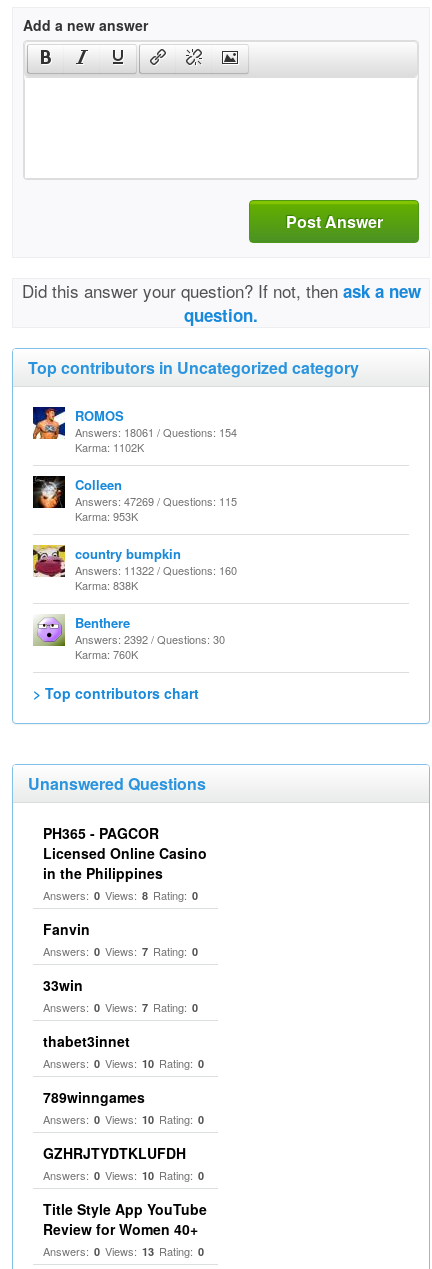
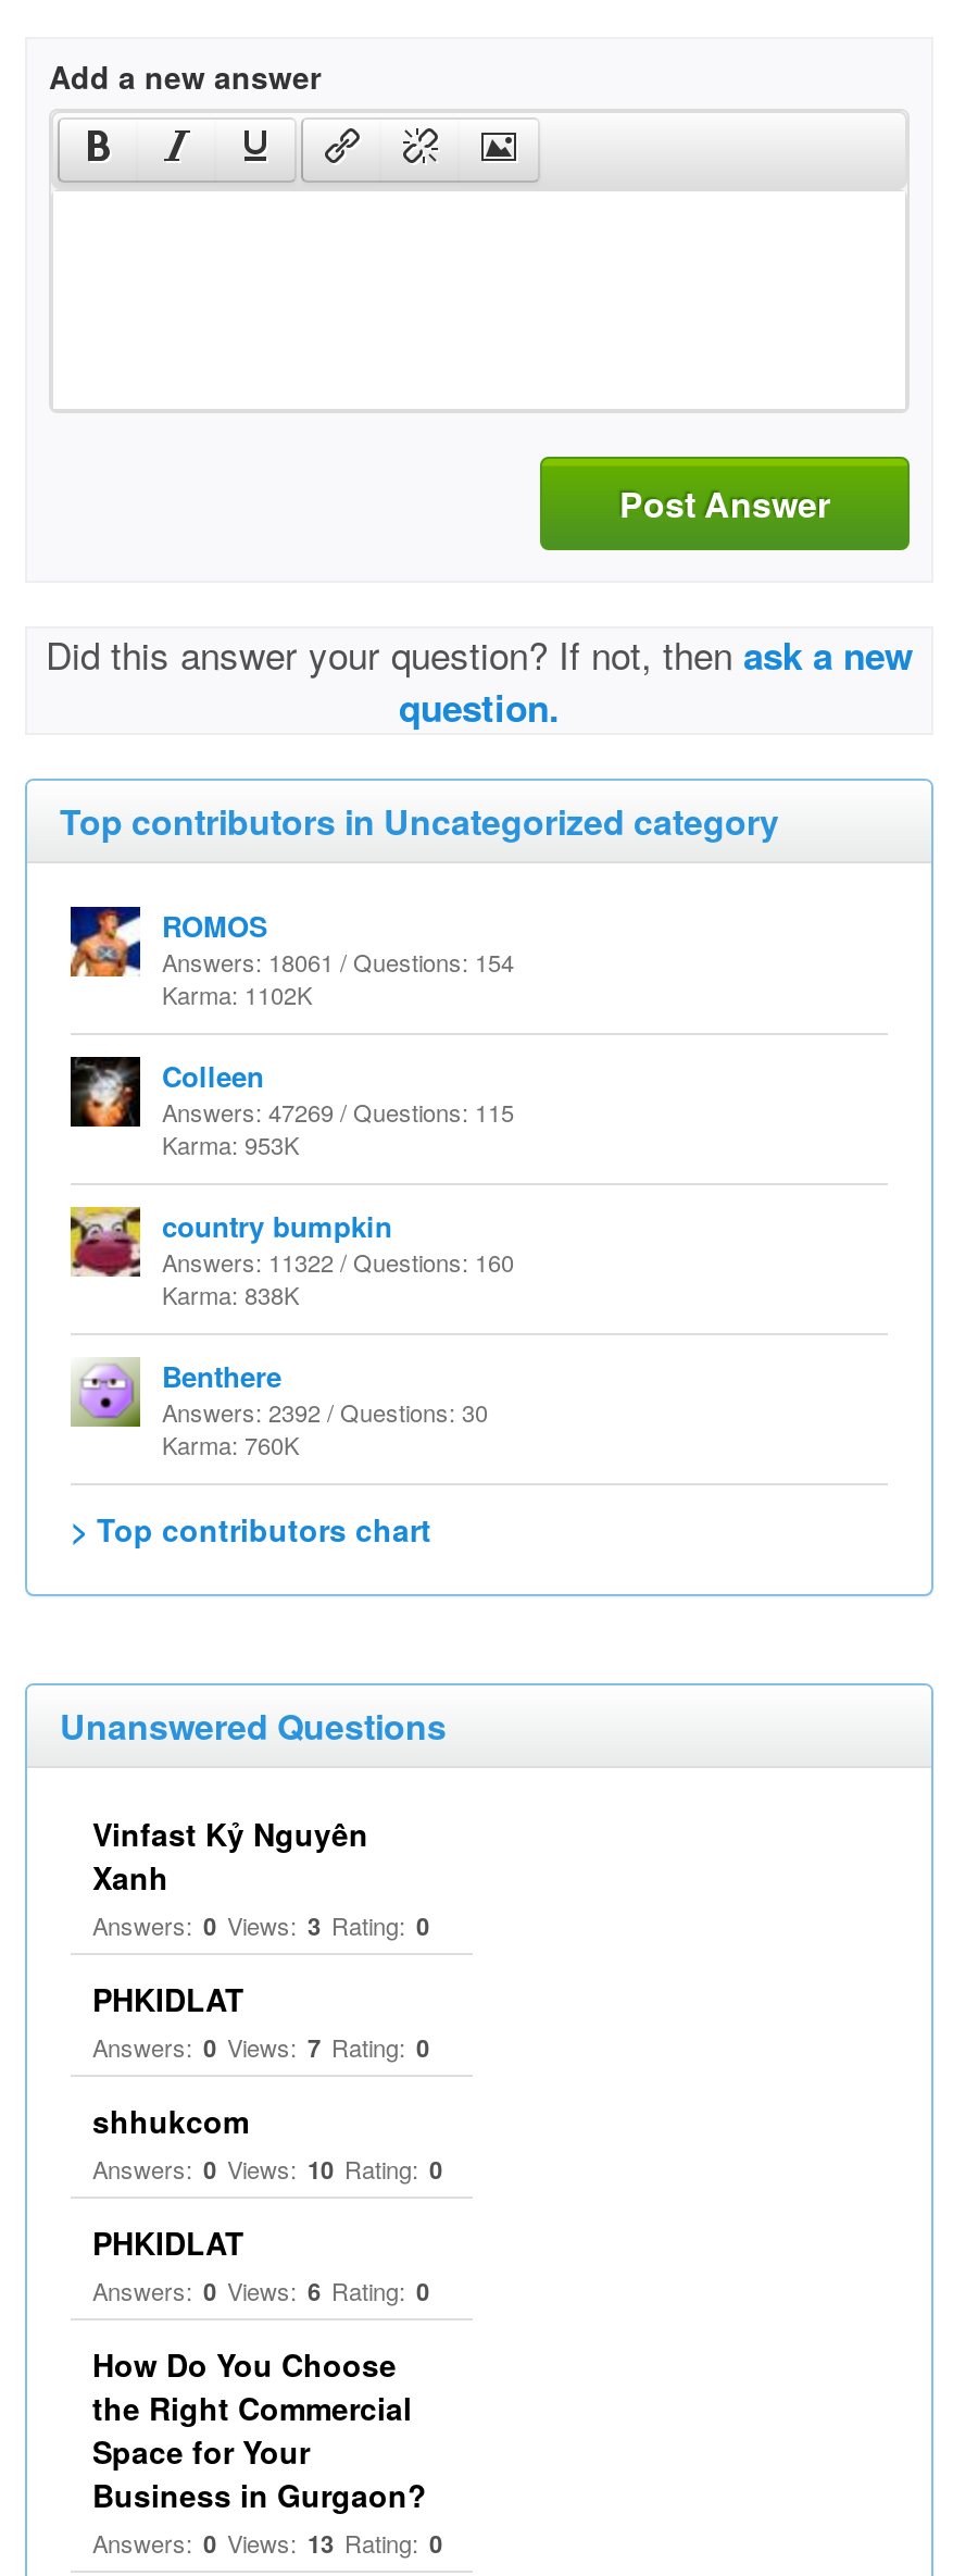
[43,823,207,903] PH365 - PAGCOR | Licensed Online Casino | in the Philippines | Answers: 0 Views: 8 Rating: 0 -> [92,1812,429,1942] Vinfast Kỷ Nguyên | Xanh | Answers: 0 Views: 3 Rating: 0
[43,919,90,939] Fanvin -> [92,1977,244,2020] PHKIDLAT
[43,975,198,1051] 33win | Answers: 0 Views: 7 Rating: 0 | thabet3innet -> [92,2099,249,2142] shhukcom
[43,1087,207,1239] 789winngames | Answers: 0 Views: 10 Rating: 0 | GZHRJTYDTKLUFDH | Answers: 0 Views: 10 Rating: 0 | Title Style App YouTube | Review for Women 40+ -> [92,2220,429,2516] PHKIDLAT | Answers: 0 Views: 6 Rating: 0 | How Do You Choose | the Right Commercial | Space for Your | Business in Gurgaon?

